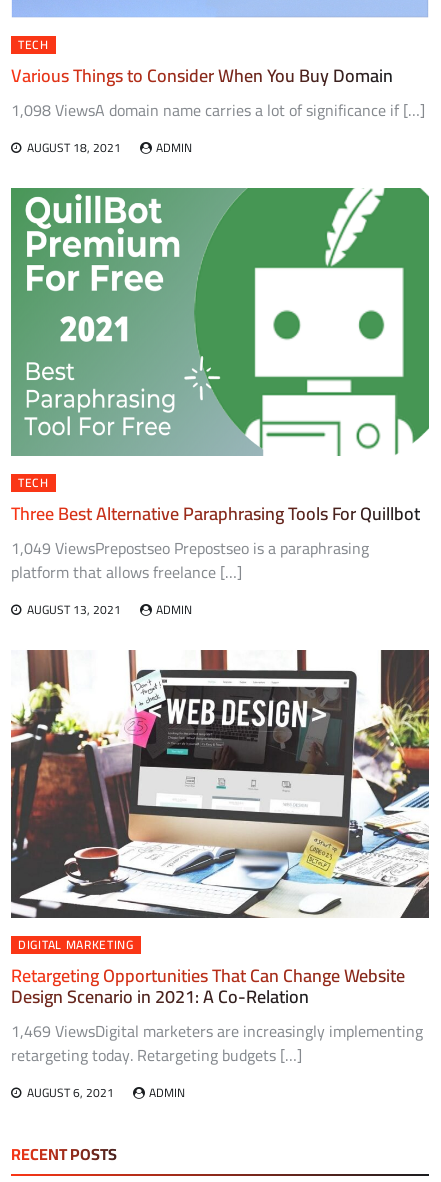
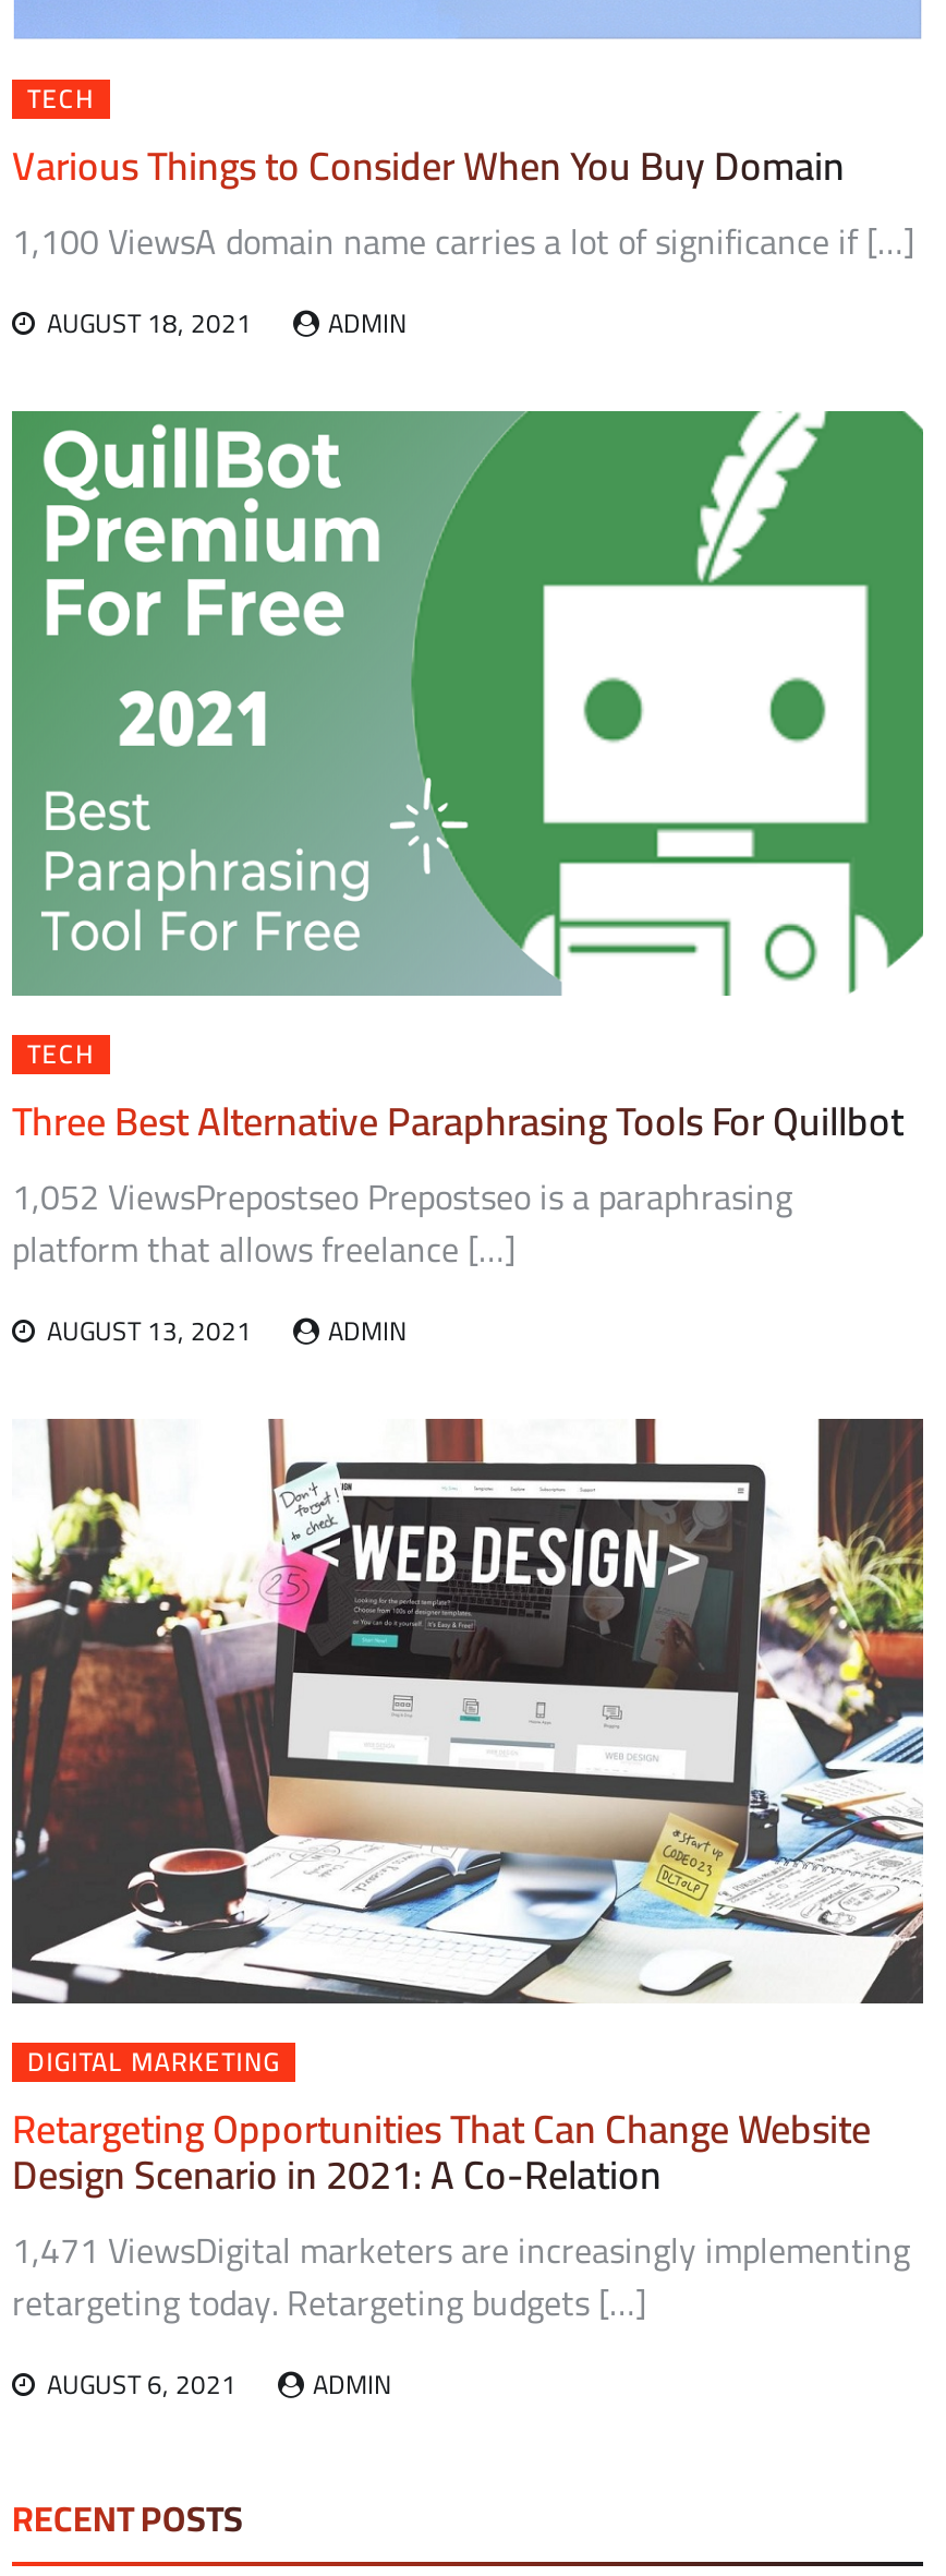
[11,95,425,125] 1,098 ViewsA domain name carries a lot of significance if […] -> [12,208,914,274] 1,100 ViewsA domain name carries a lot of significance if […]
[11,533,369,563] 1,049 ViewsPrepostseo Prepostseo is a paraphrasing -> [12,1163,792,1229] 1,052 ViewsPrepostseo Prepostseo is a paraphrasing
[11,1016,423,1046] 1,469 ViewsDigital marketers are increasingly implementing -> [12,2217,910,2282] 1,471 ViewsDigital marketers are increasingly implementing

